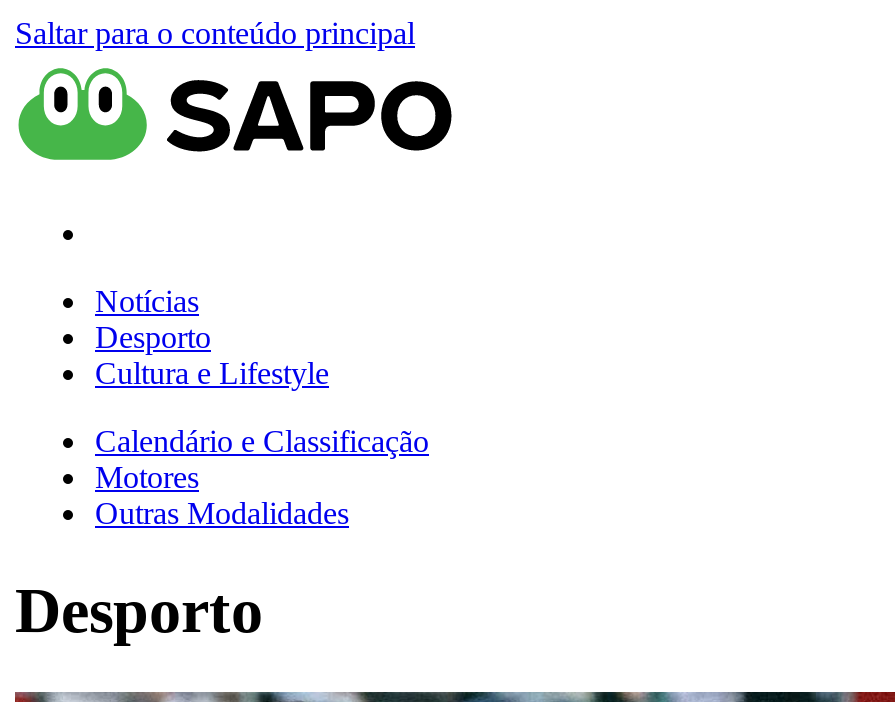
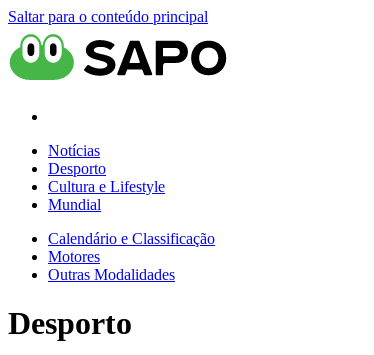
none -> [48,196,101,213] Mundial

